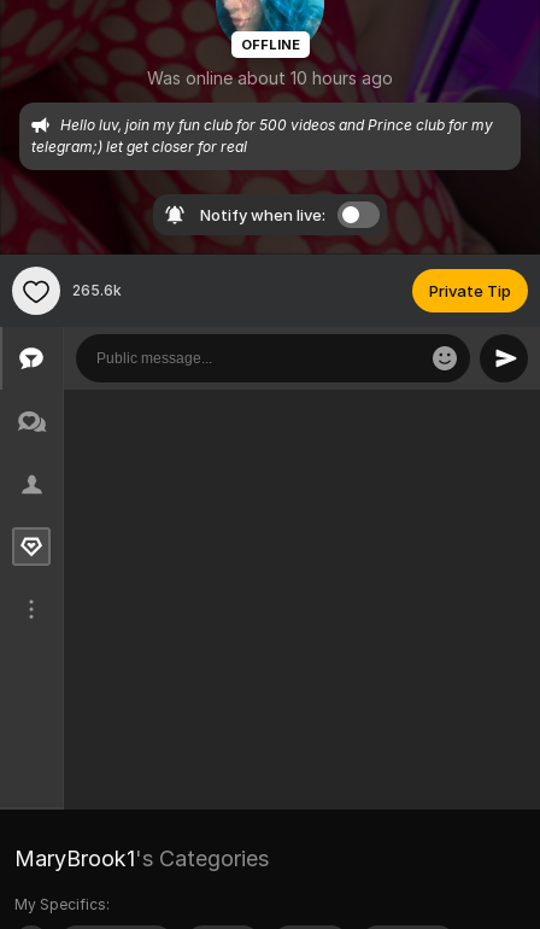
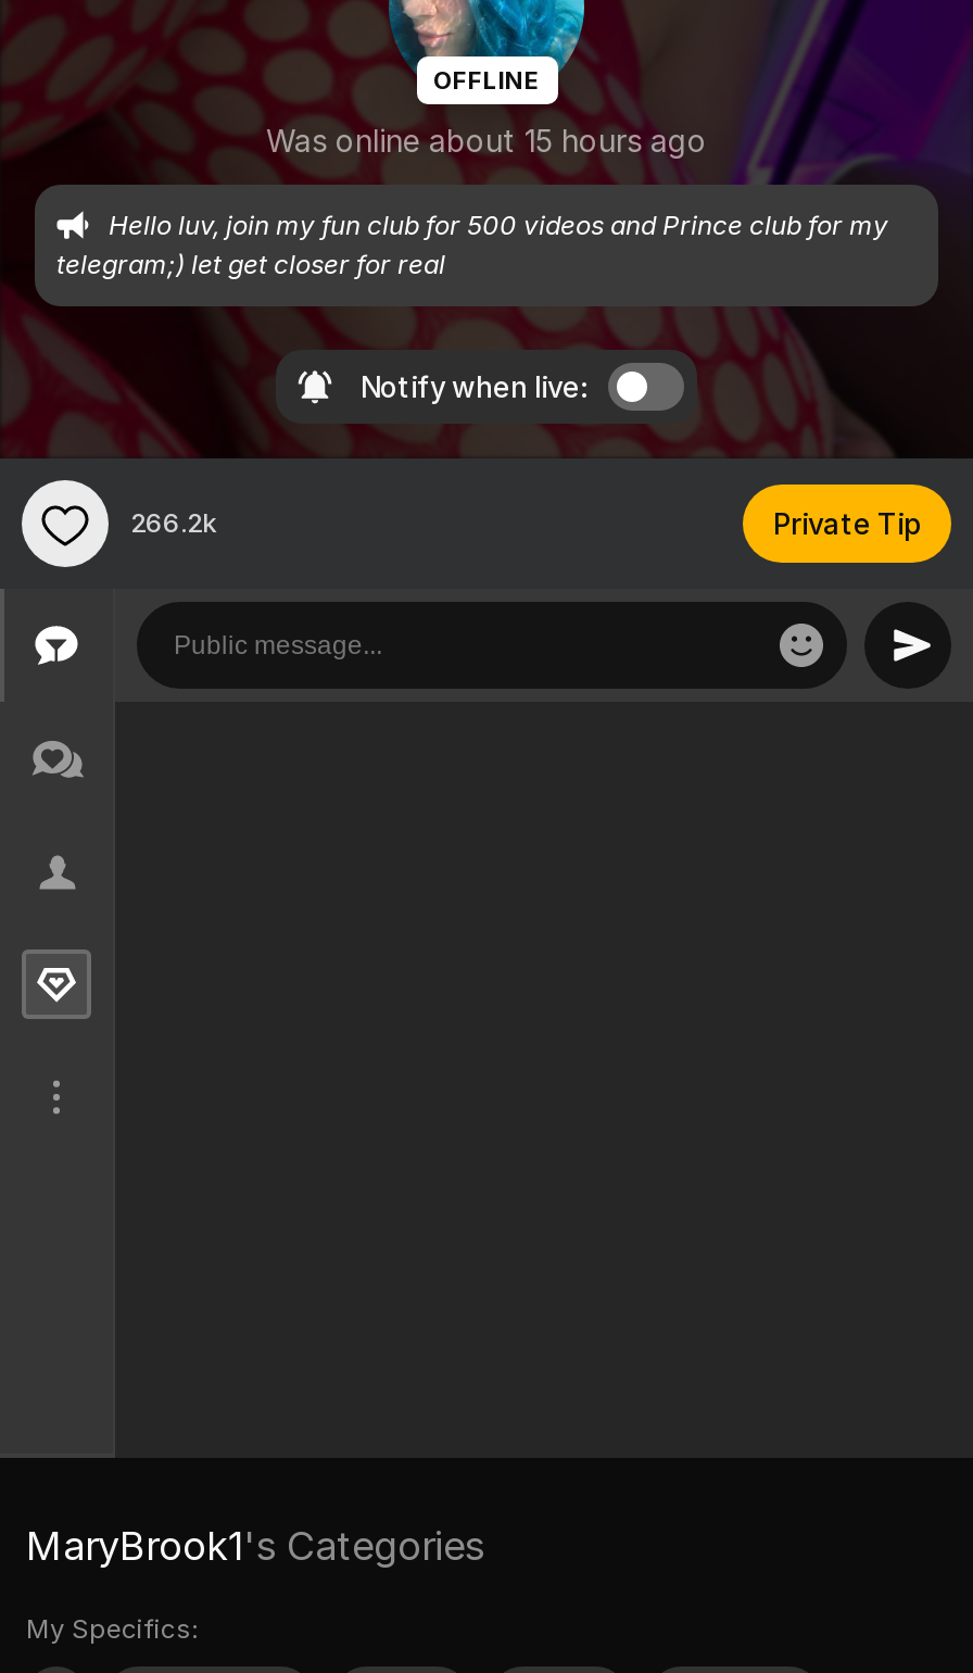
[147,68,393,88] Was online about 10 hours ago -> [266,122,707,159] Was online about 15 hours ago
[72,281,122,299] 265.6k -> [130,507,217,539] 266.2k

